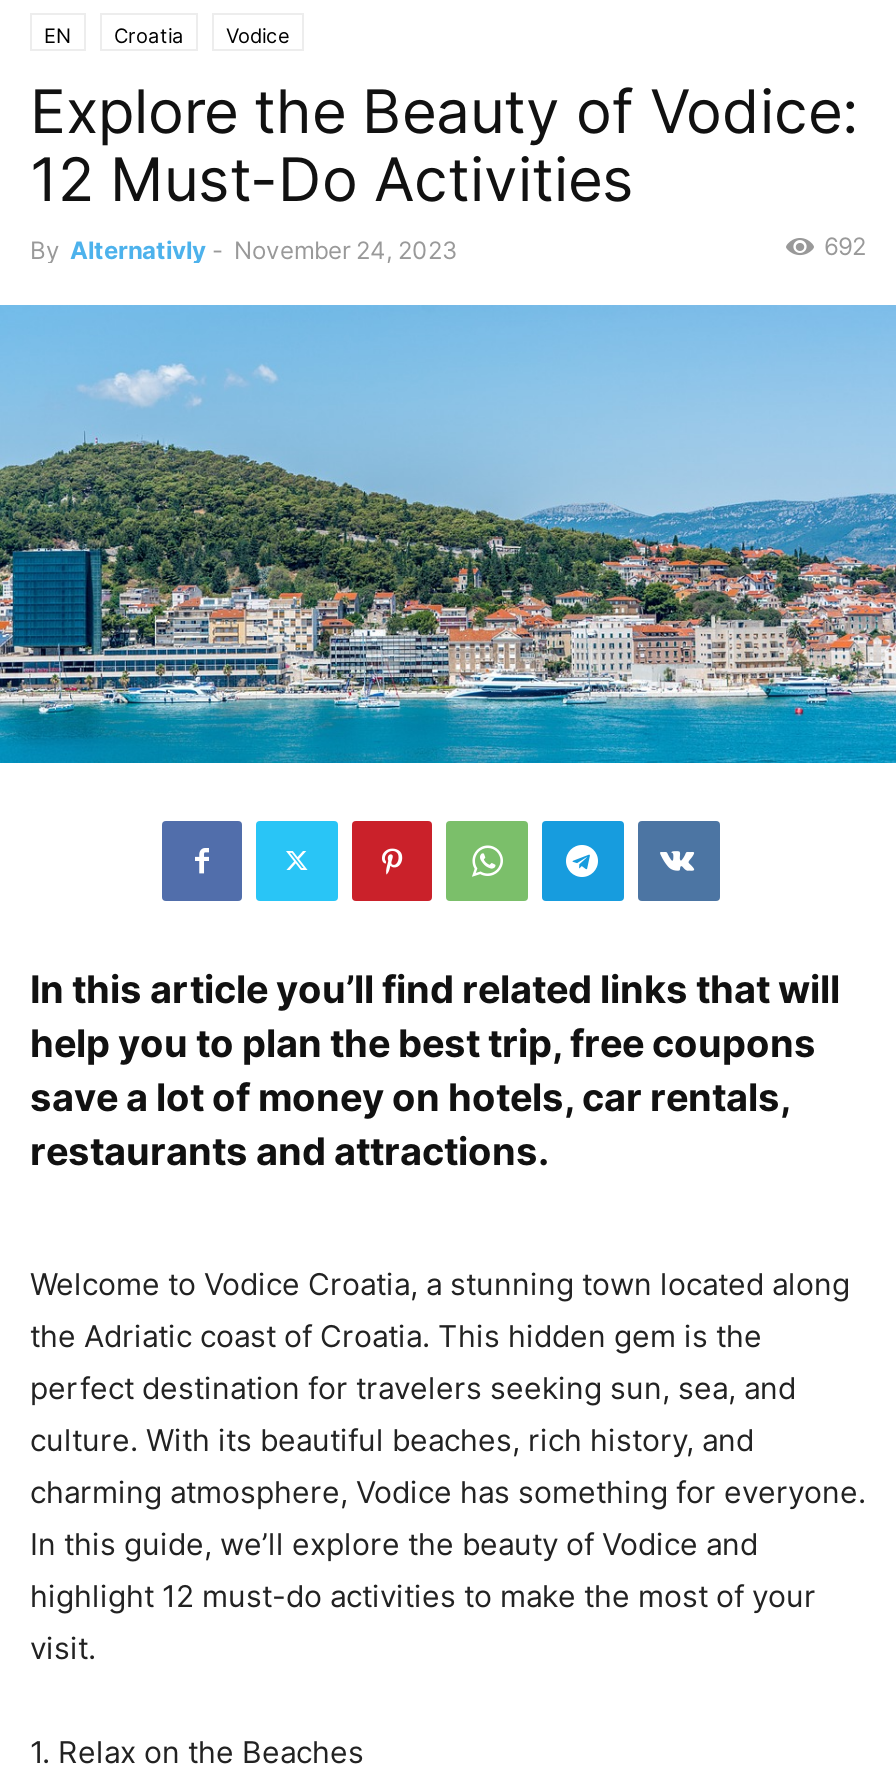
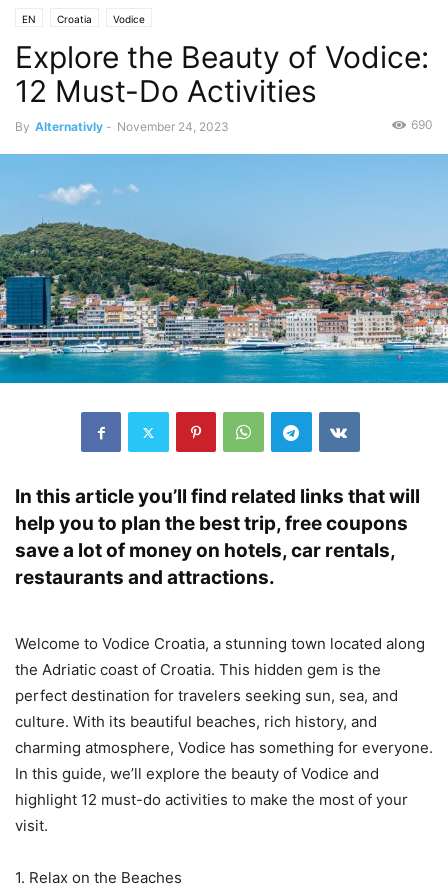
[824,231,866,261] 692 -> [411,117,433,132] 690

